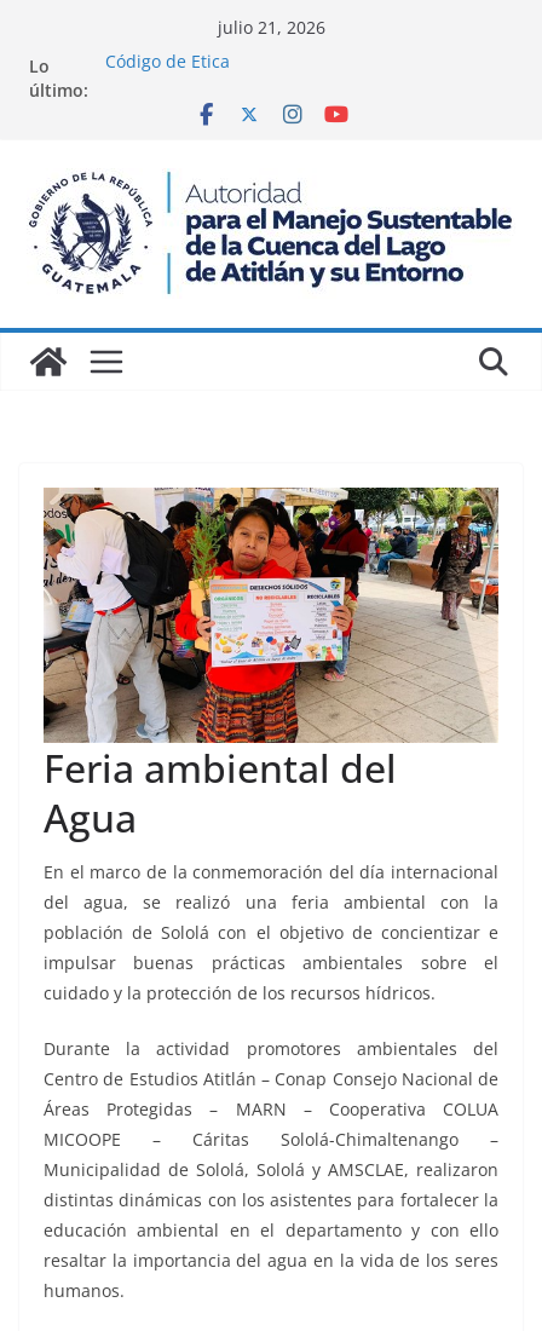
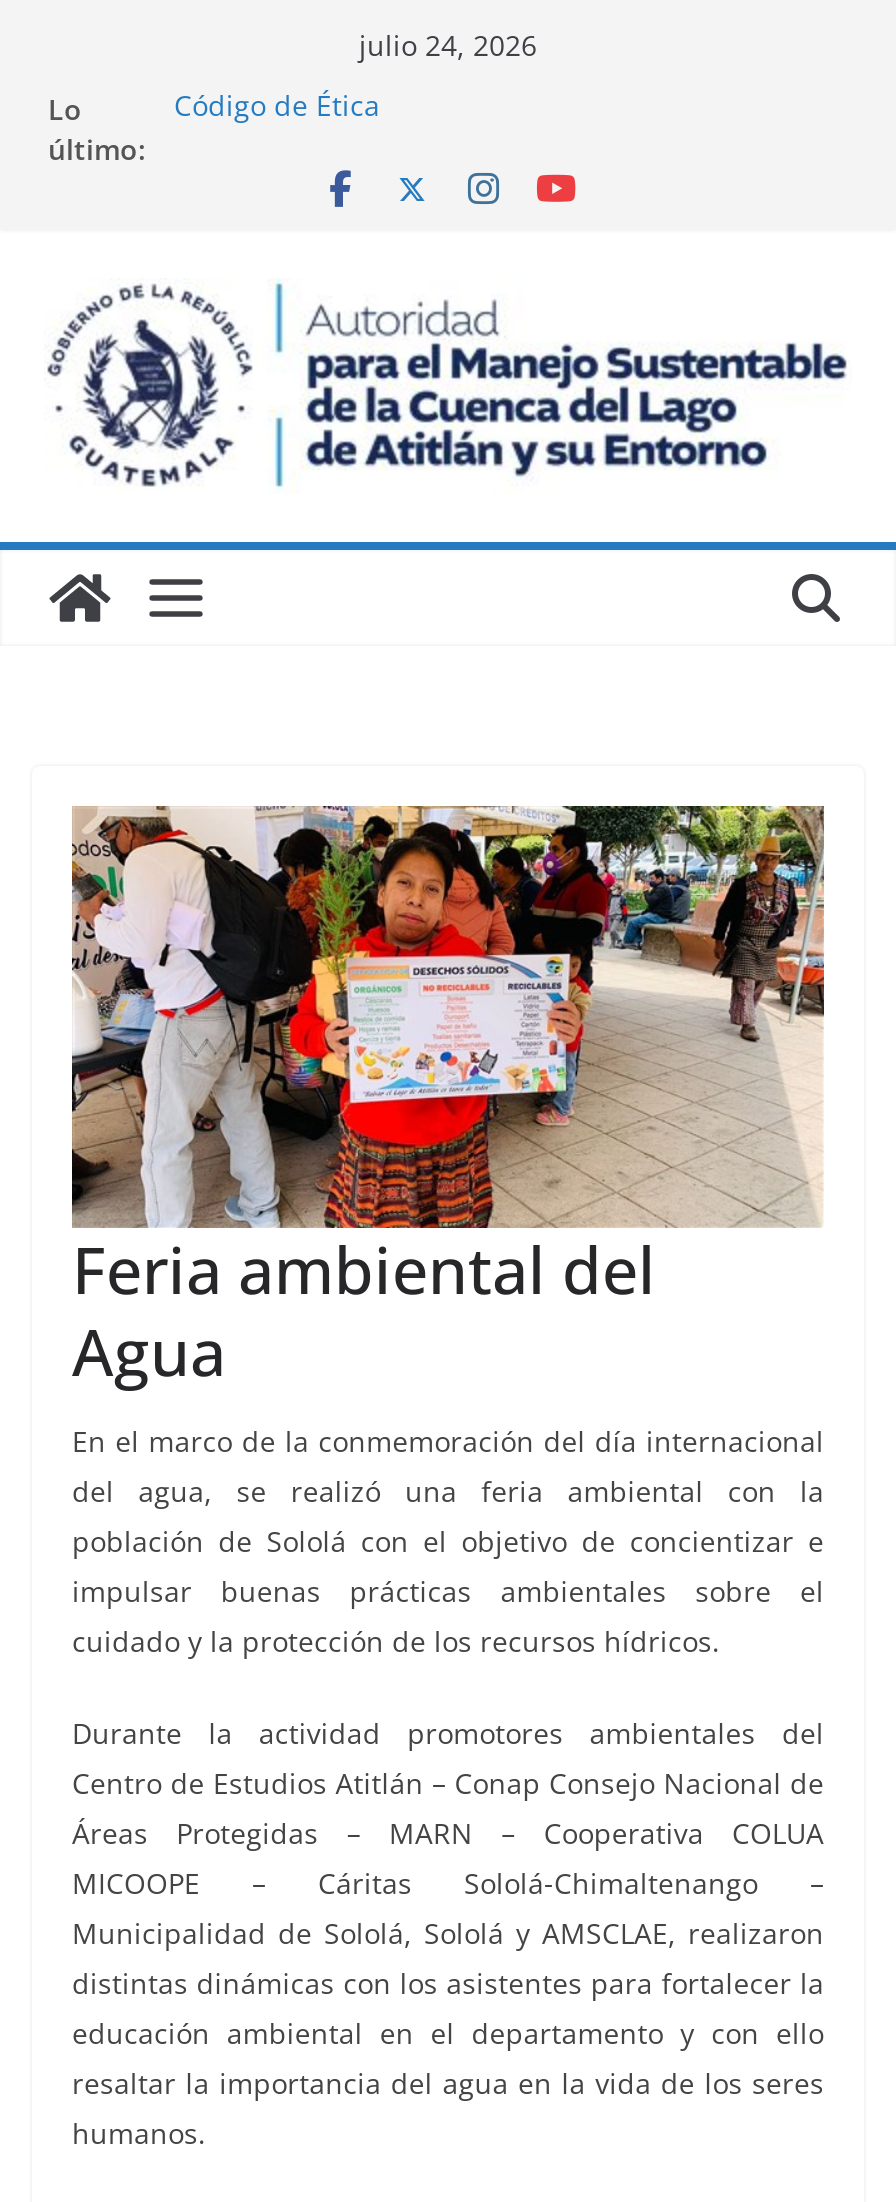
[217,16,325,39] julio 21, 2026 -> [359,26,537,64] julio 24, 2026

